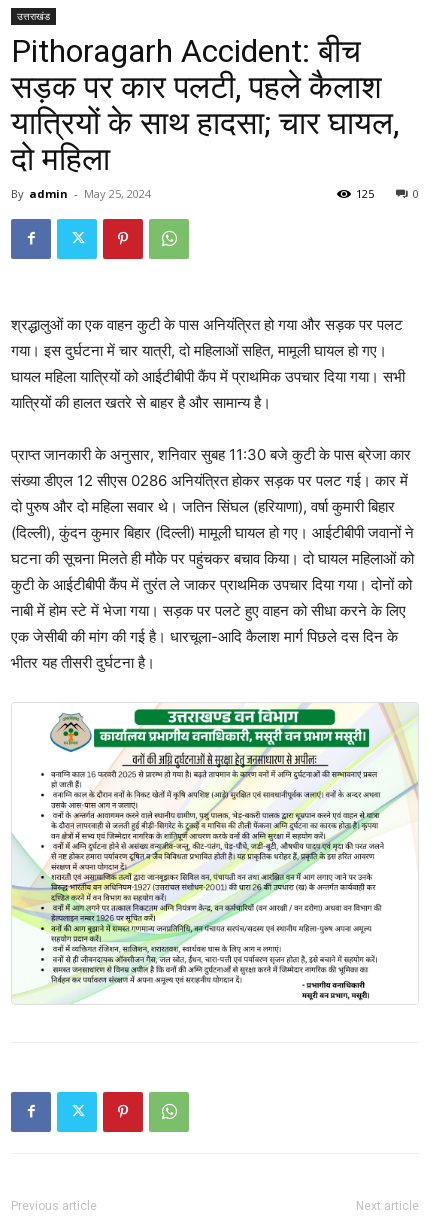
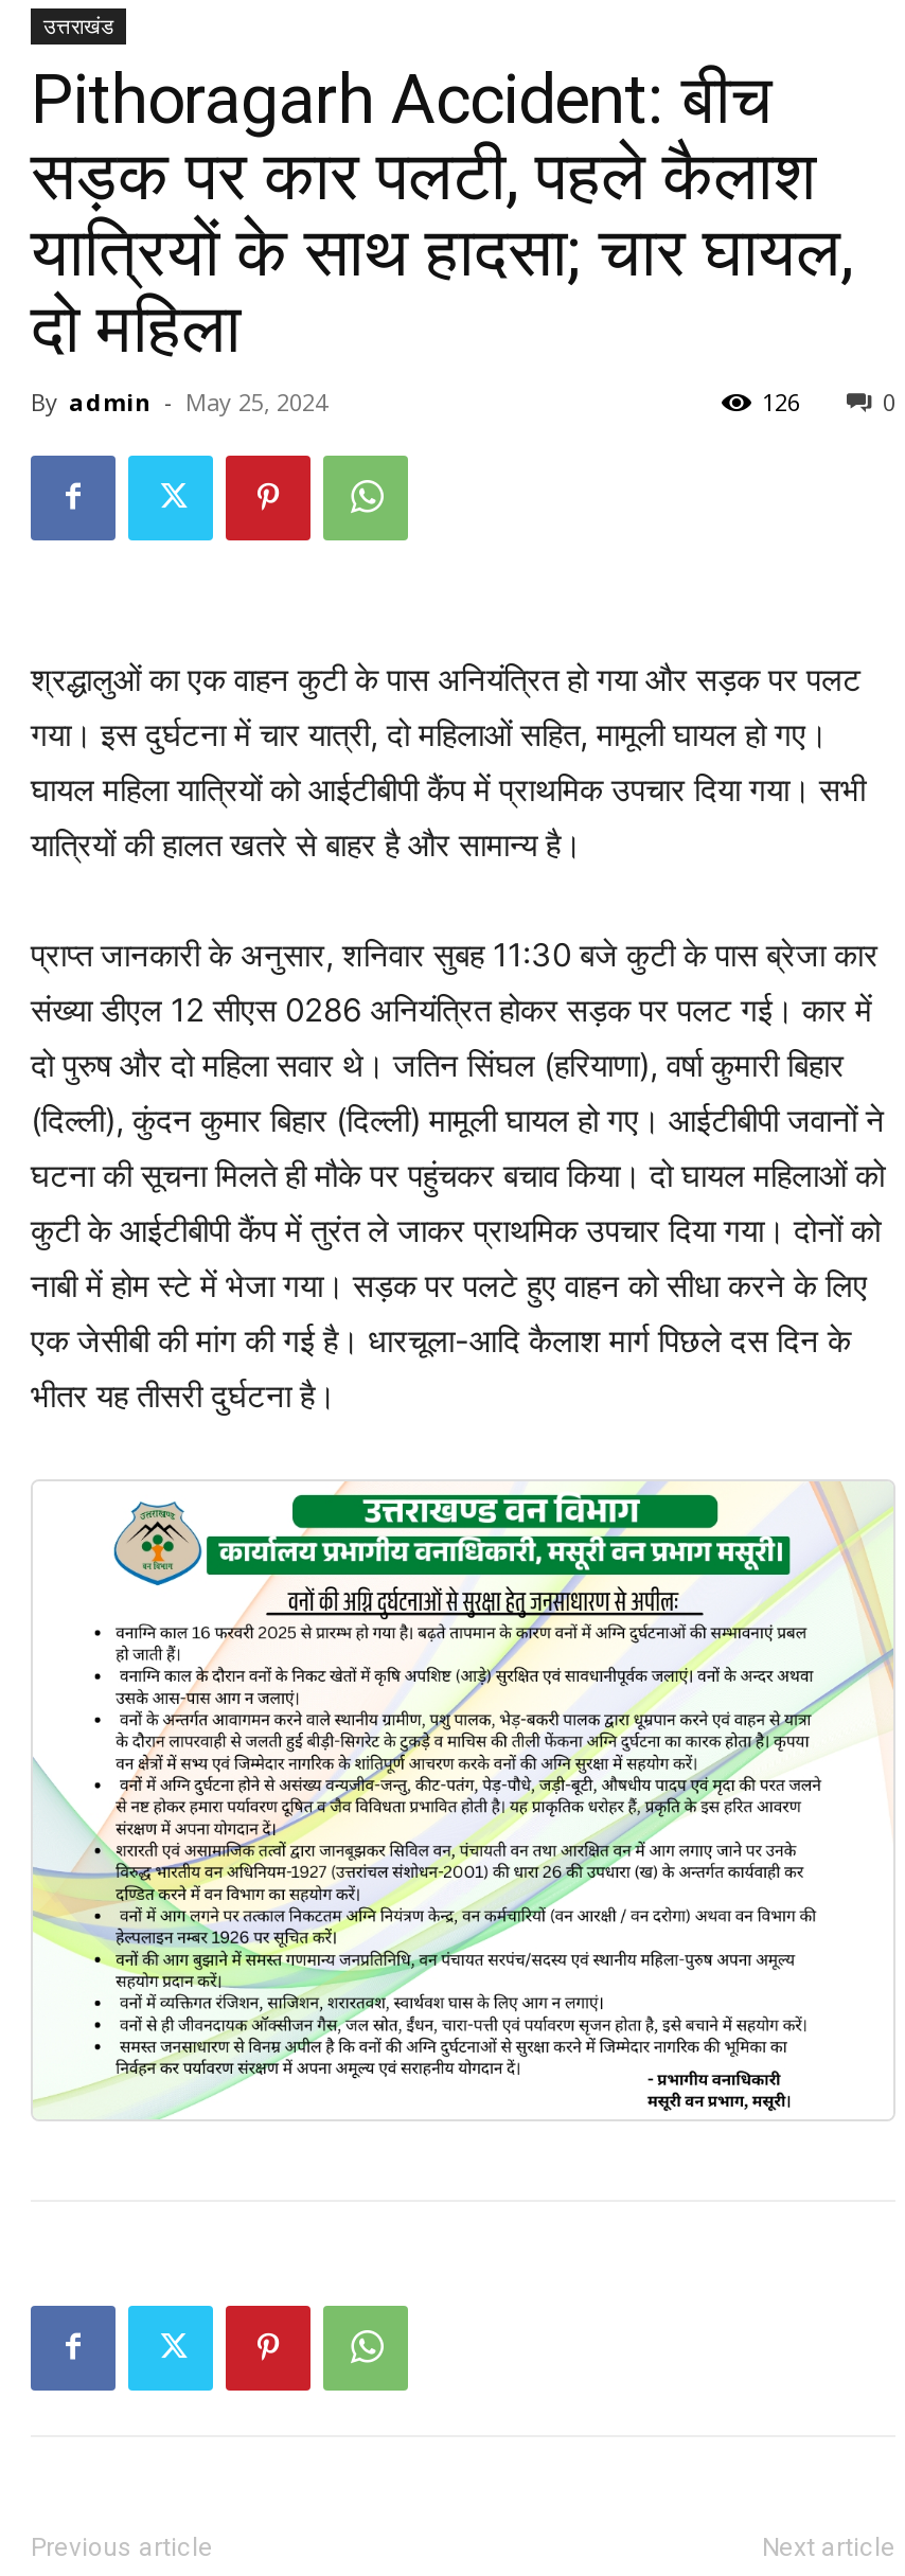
[356,186,374,201] 125 -> [762,385,800,417] 126

